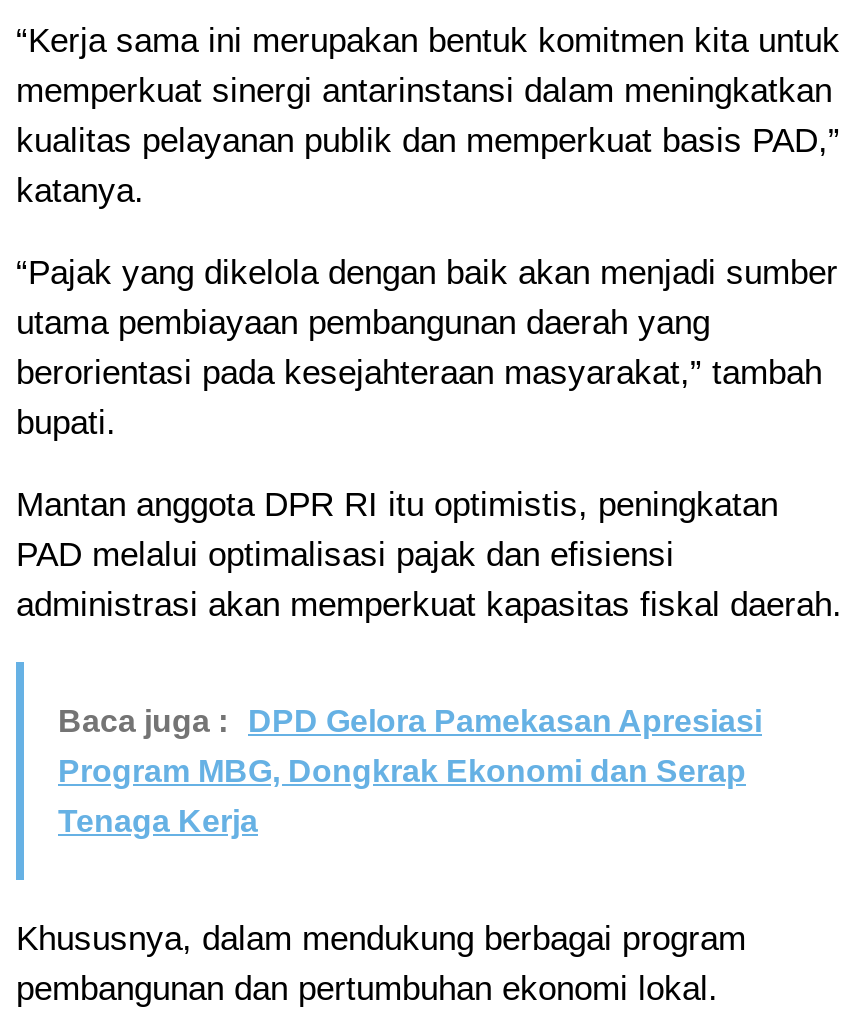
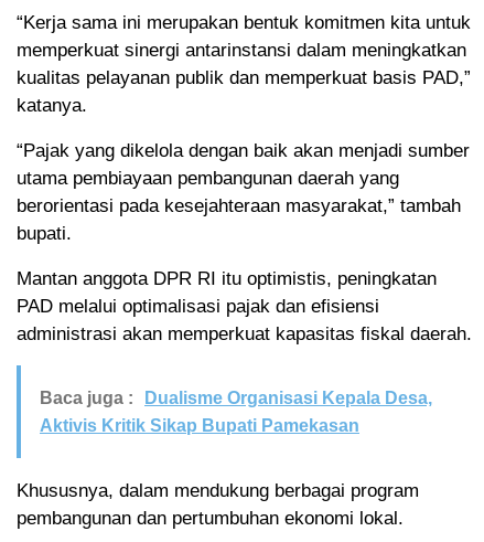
[58,705,762,839] Baca juga : DPD Gelora Pamekasan Apresiasi | Program MBG, Dongkrak Ekonomi dan Serap | Tenaga Kerja -> [40,389,432,435] Baca juga : Dualisme Organisasi Kepala Desa, | Aktivis Kritik Sikap Bupati Pamekasan

